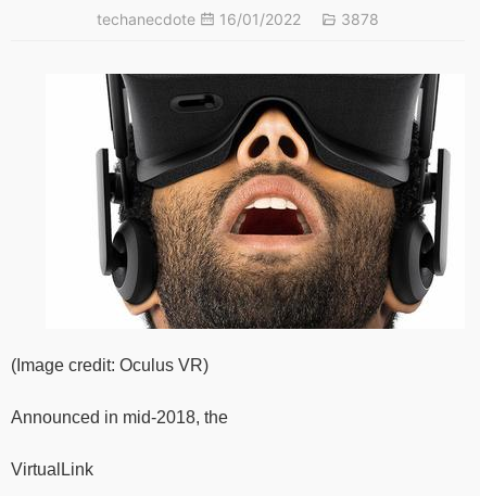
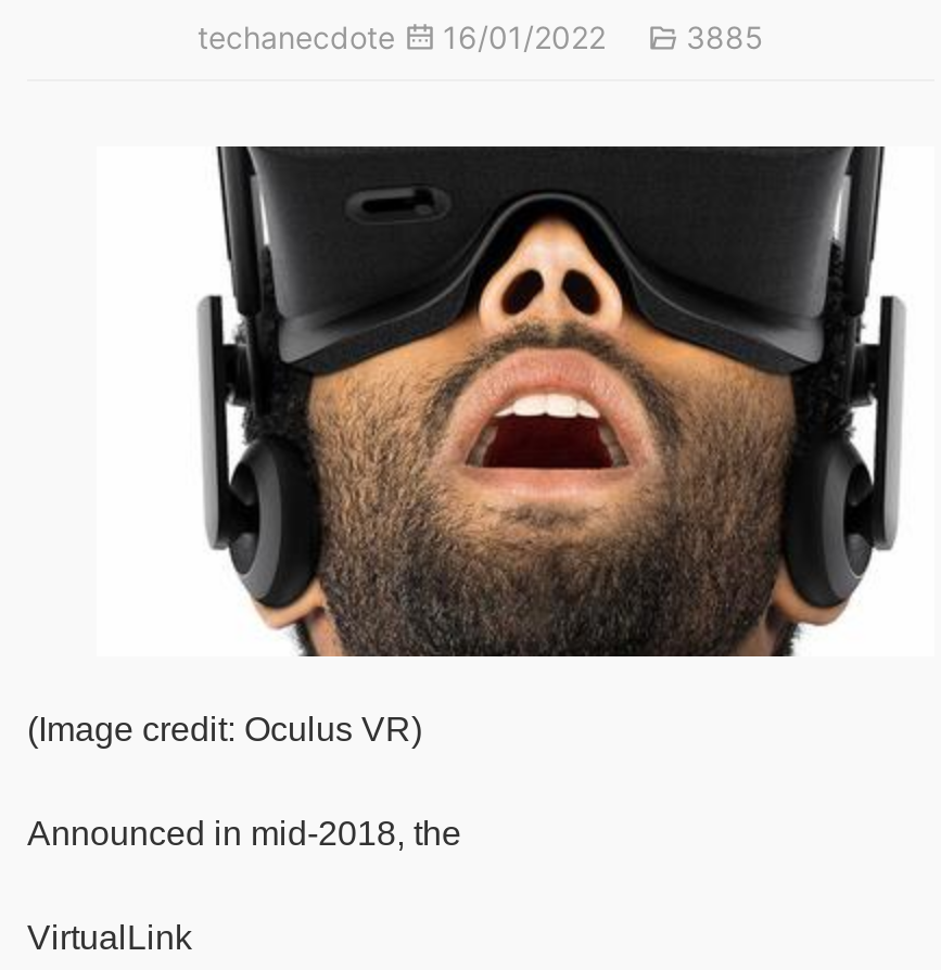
[97,10,379,28] techanecdote 16/01/2022 3878 -> [198,18,764,55] techanecdote 16/01/2022 3885

